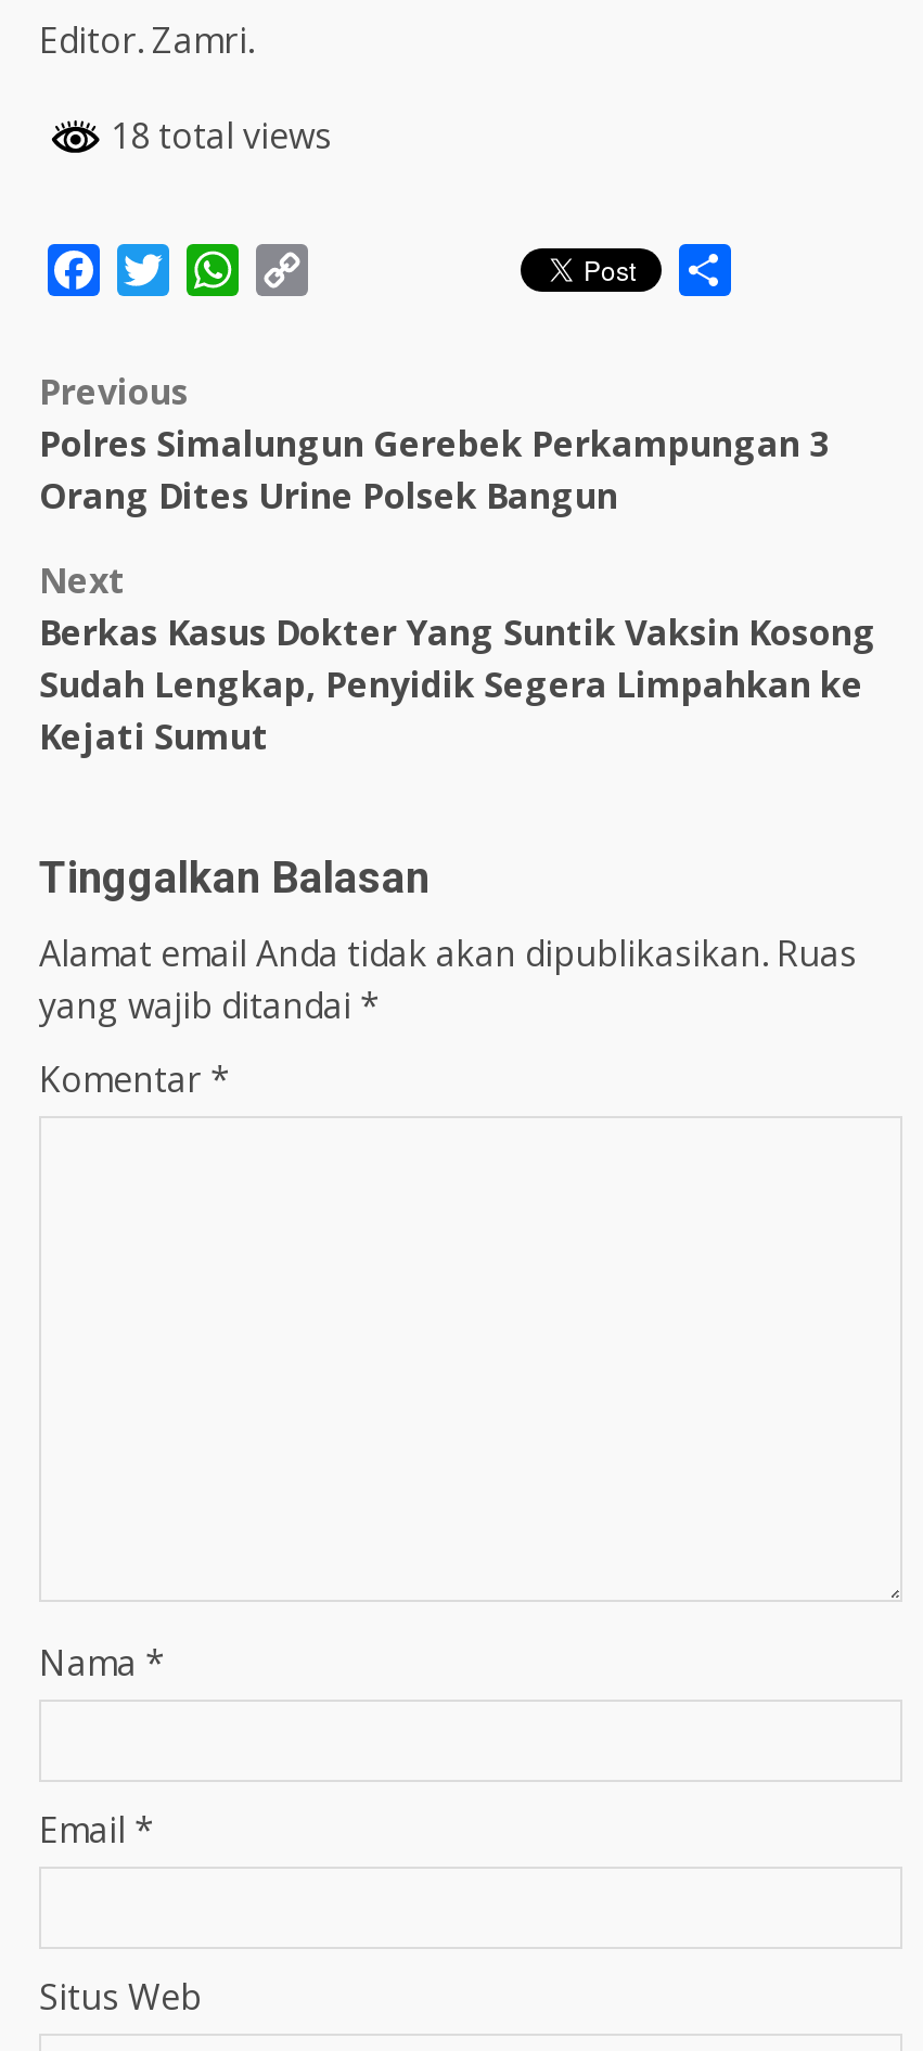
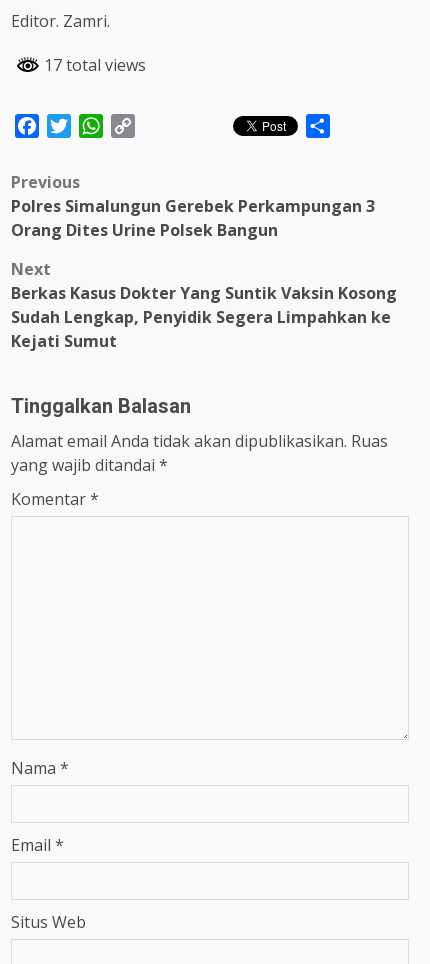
[102,113,332,161] 18 total views -> [40,53,146,75] 17 total views

